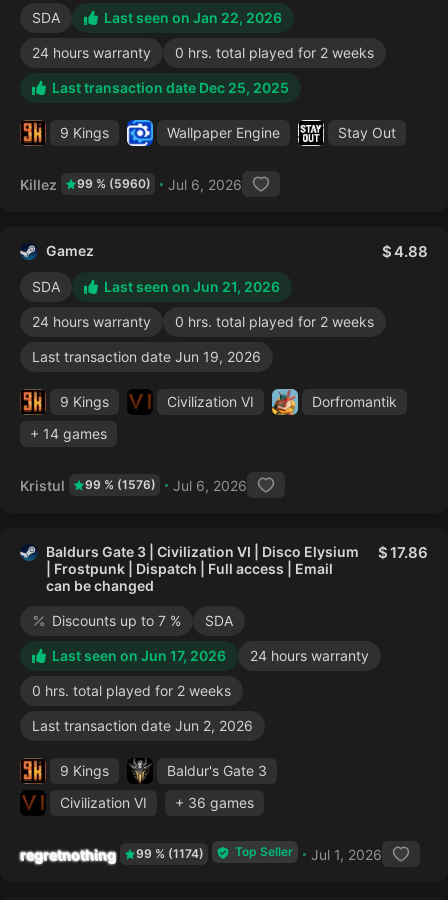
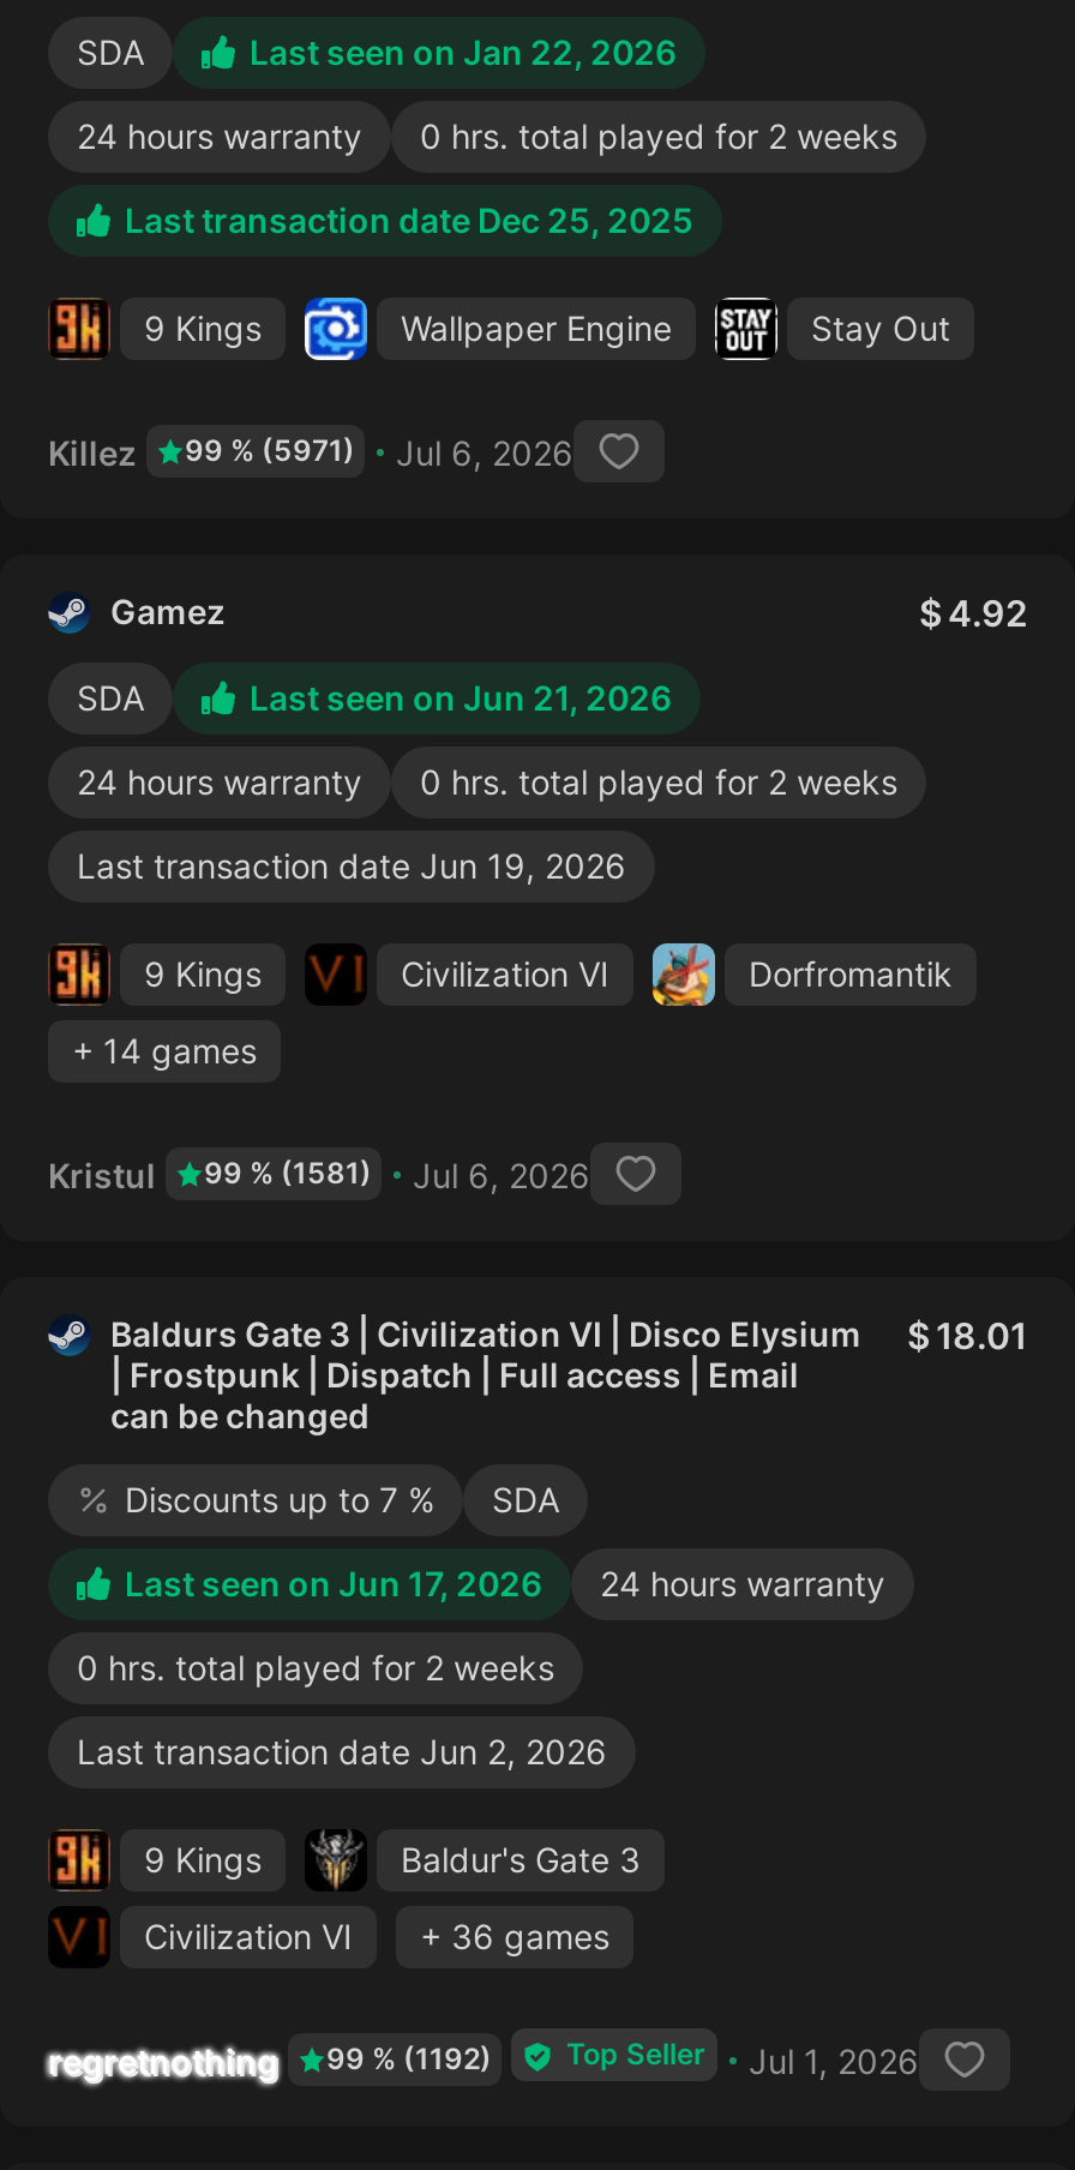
[20,175,242,192] Killez 99 % (5960) Jul 6, 2026 -> [48,431,573,472] Killez 99 % (5971) Jul 6, 2026
[394,242,428,261] 4.88 -> [948,591,1027,636] 4.92
[20,476,247,493] Kristul 99 % (1576) Jul 6, 2026 -> [48,1153,590,1194] Kristul 99 % (1581) Jul 6, 2026
[390,543,428,562] 17.86 -> [936,1313,1027,1359] 18.01
[20,845,204,862] regretnothing 99 % (1174) -> [48,2039,492,2080] regretnothing 99 % (1192)

